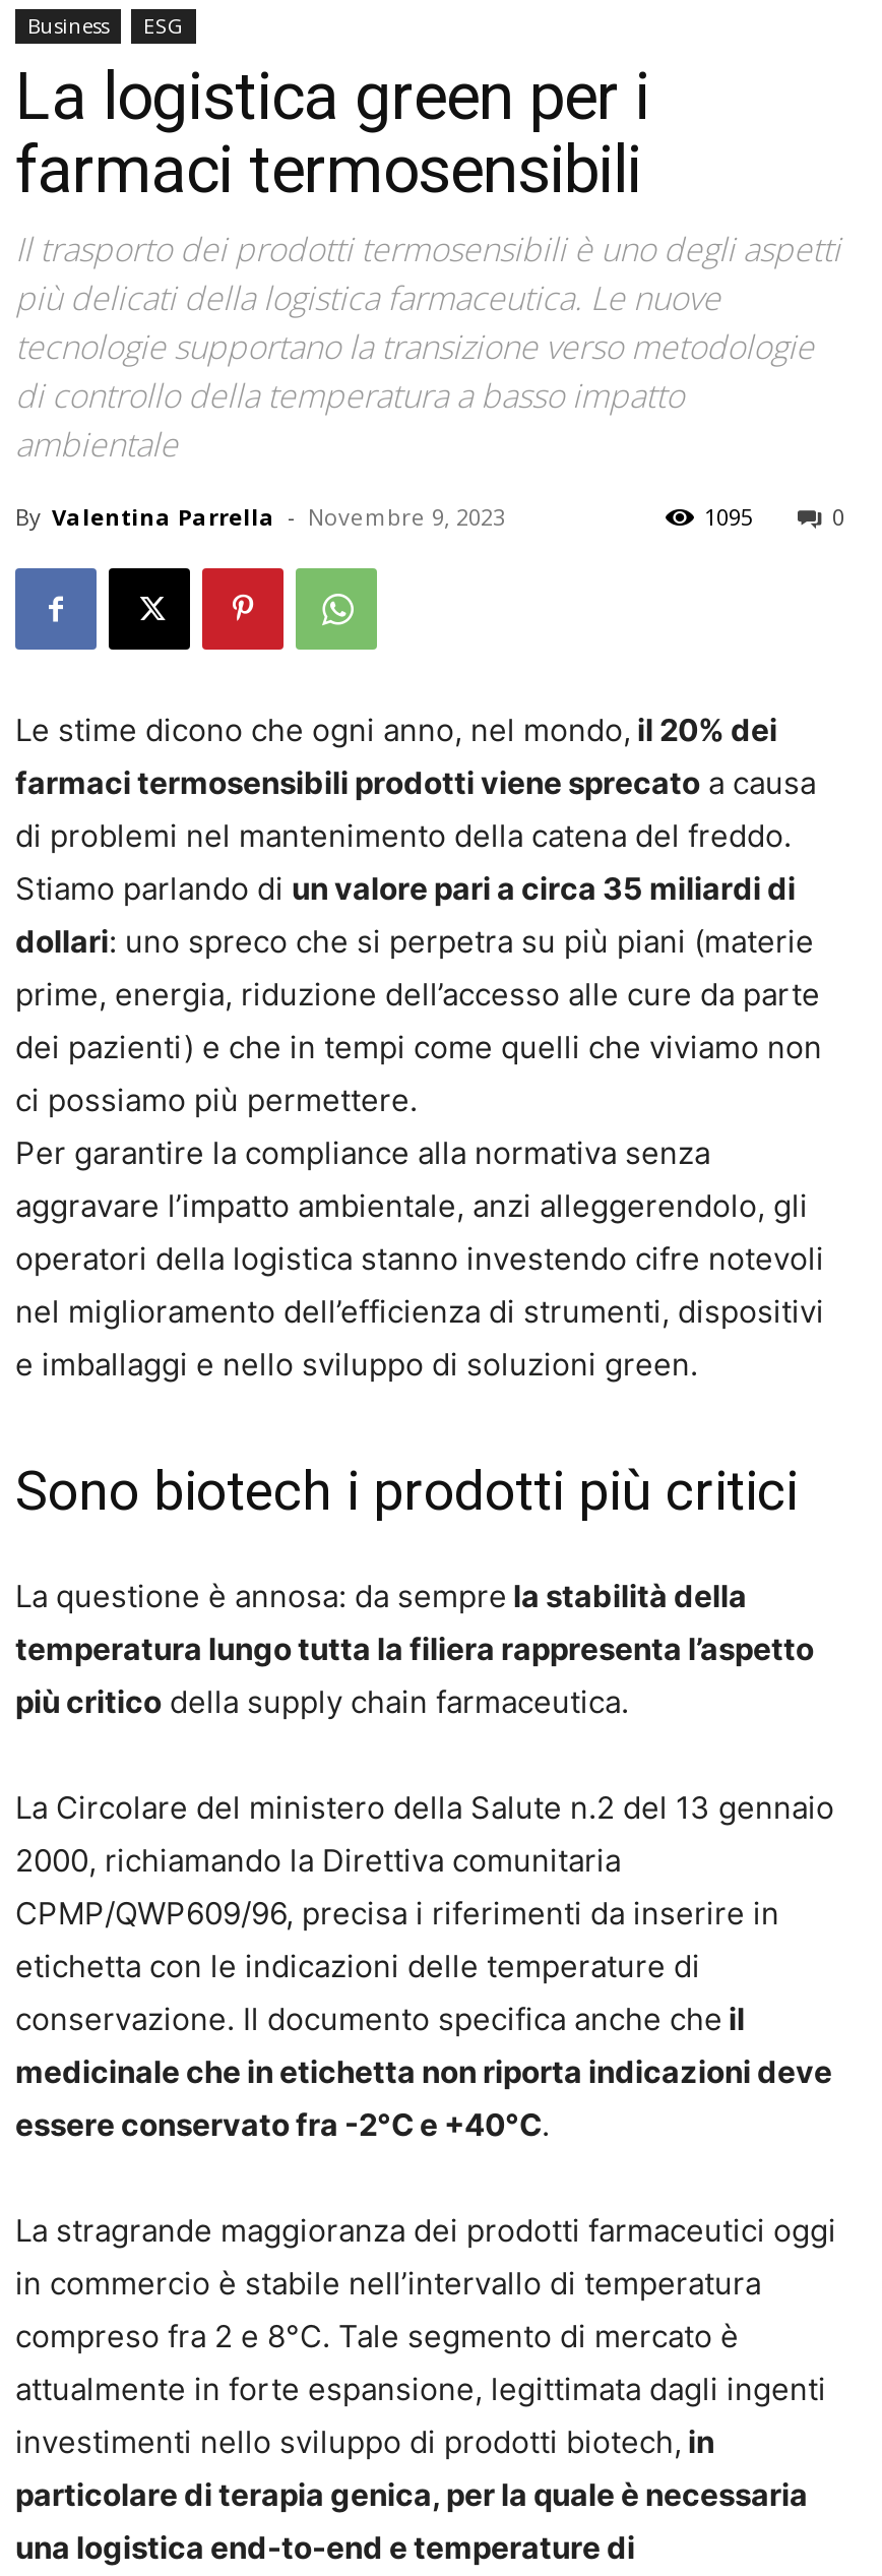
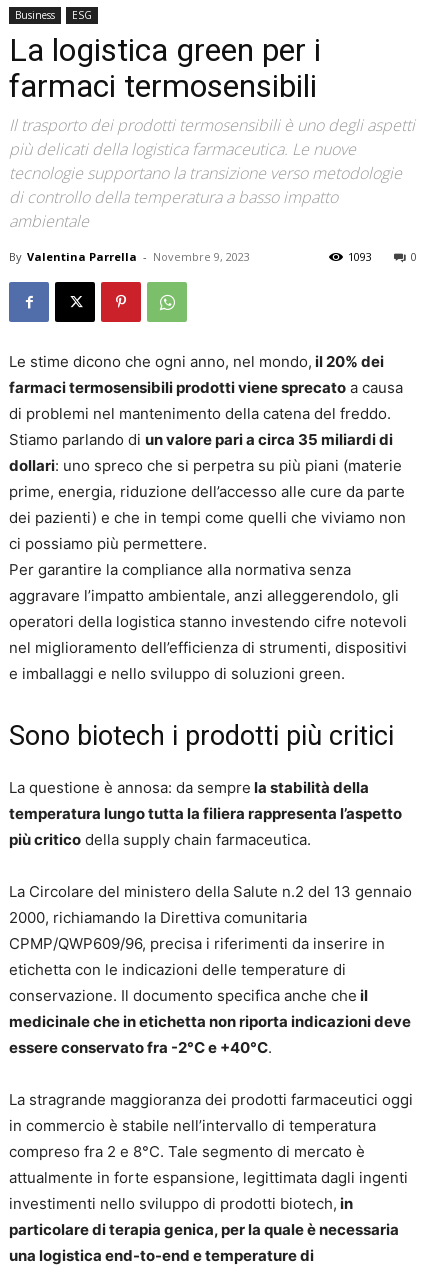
[704,501,753,532] 1095 -> [348,249,372,264] 1093

